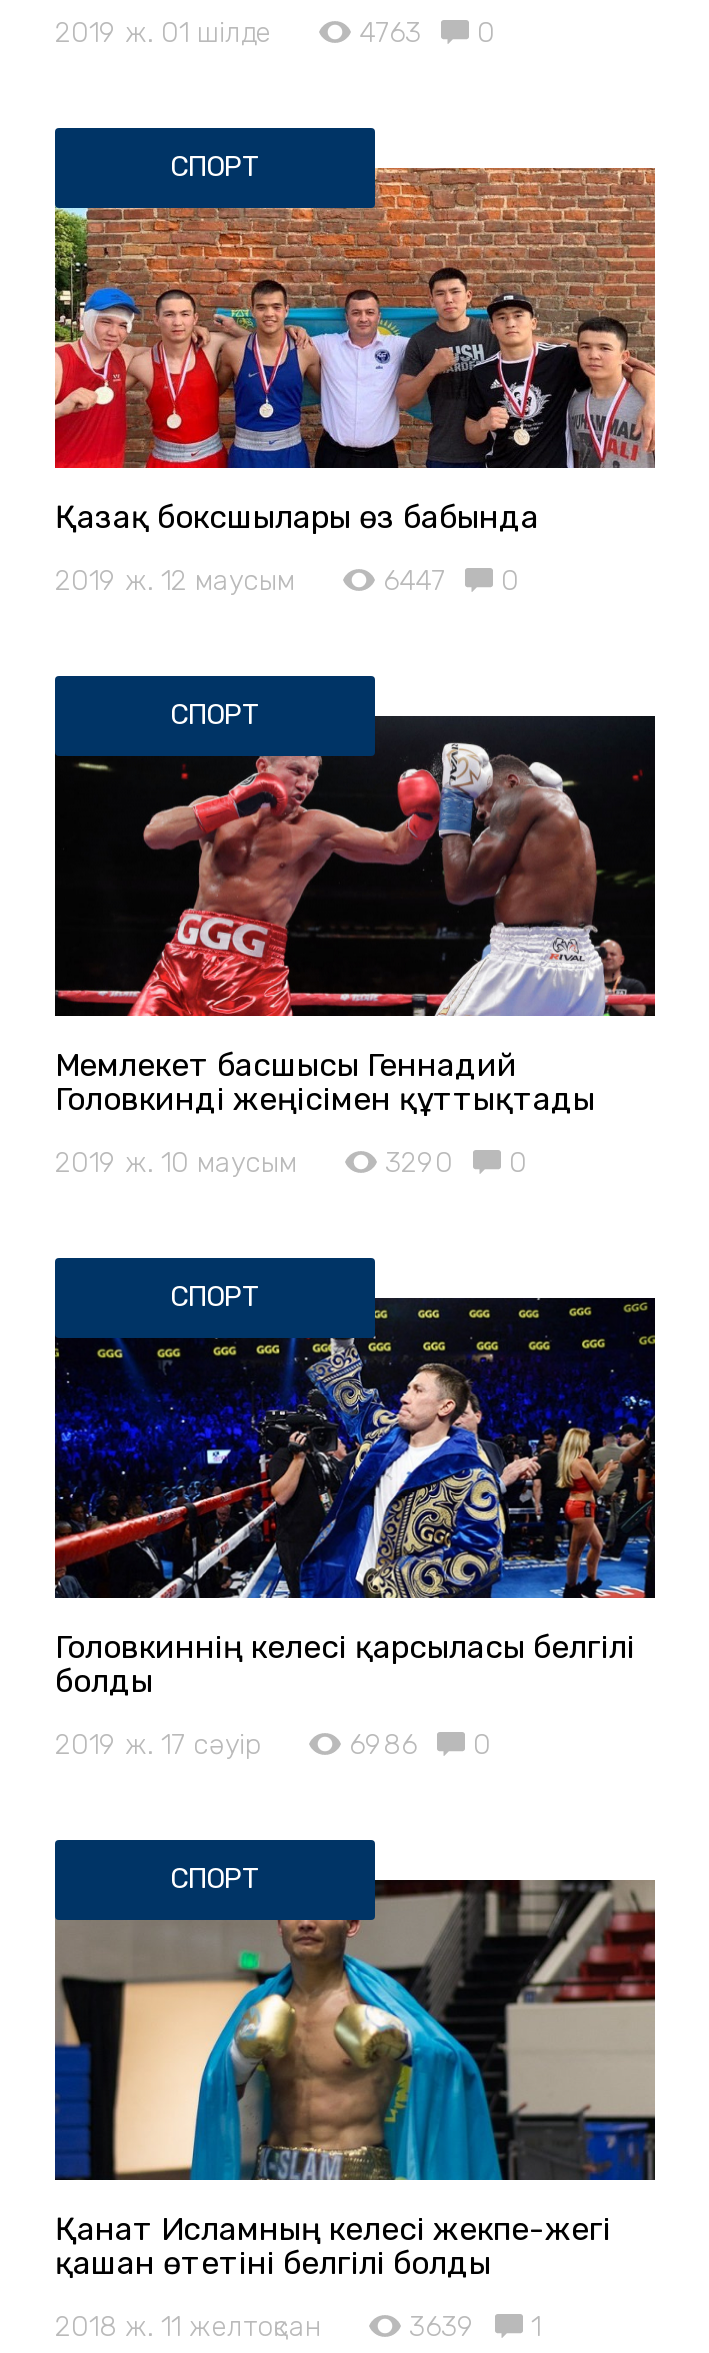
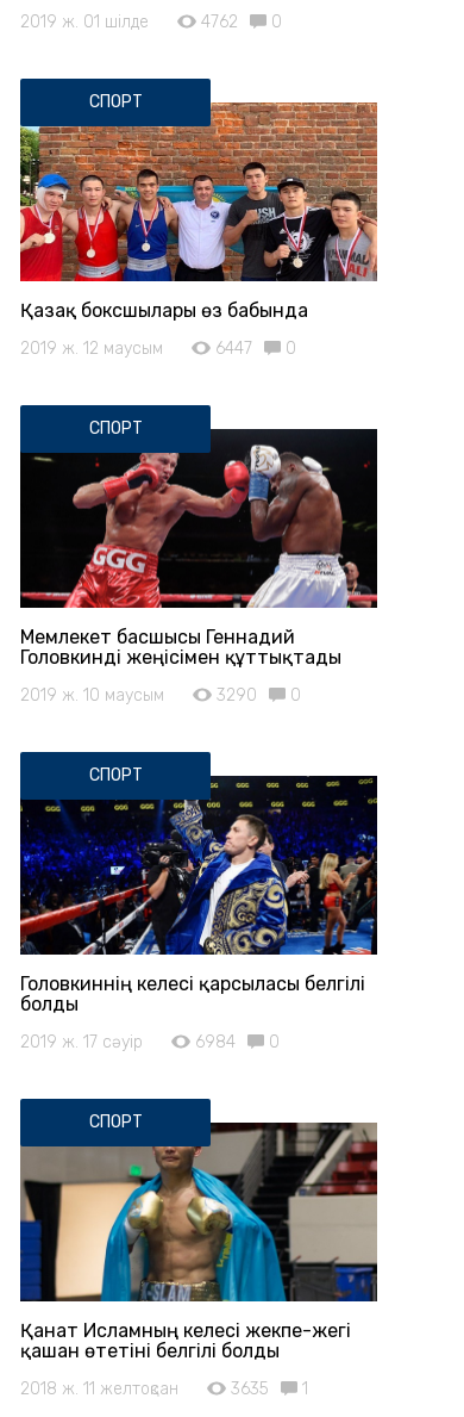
[359,15,495,49] 4763 0 -> [201,11,282,32] 4762 0
[349,1727,491,1761] 6986 0 -> [195,1031,280,1052] 6984 0
[409,2309,541,2343] 3639 1 -> [231,1378,308,1399] 3635 1

